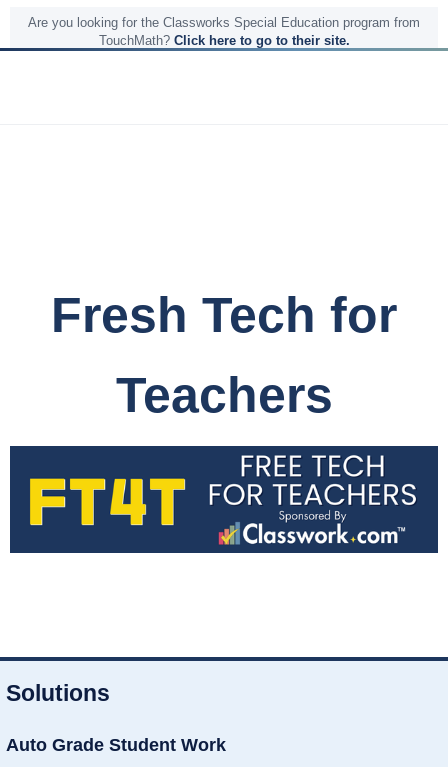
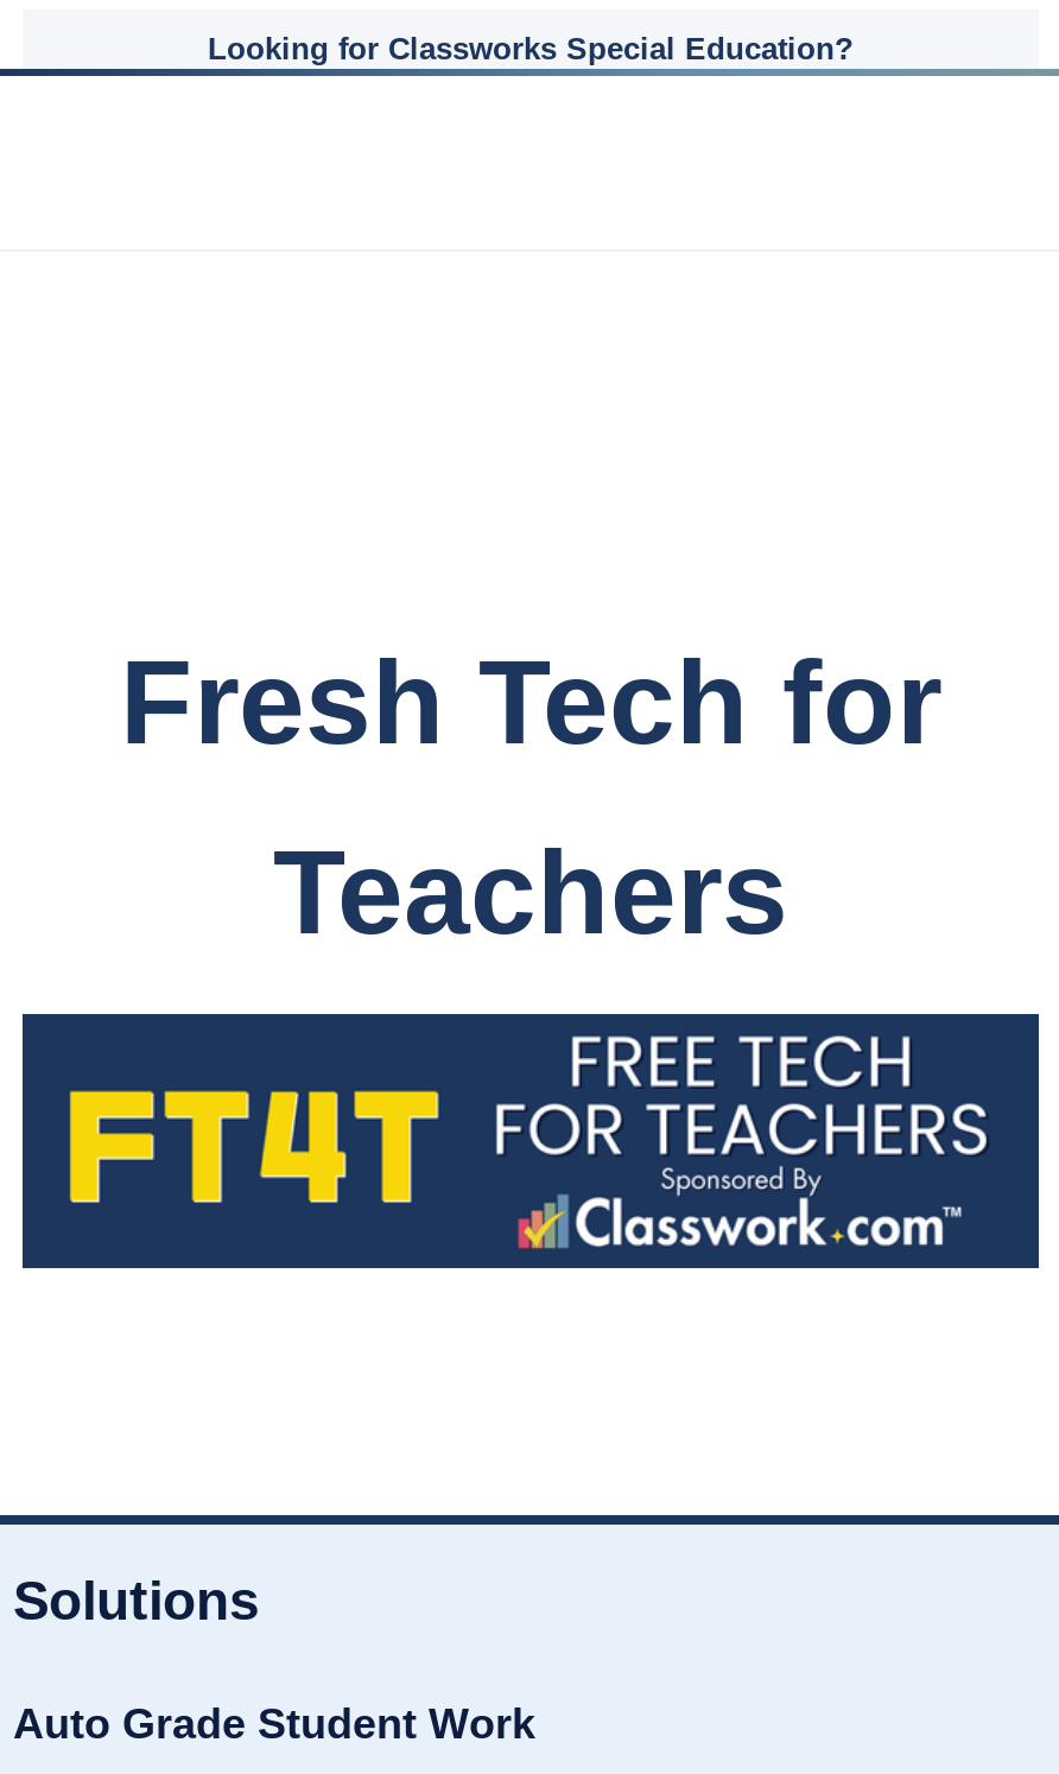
[28,15,420,48] Are you looking for the Classworks Special Education program from | TouchMath? Click here to go to their site. -> [208,31,854,66] Looking for Classworks Special Education?

